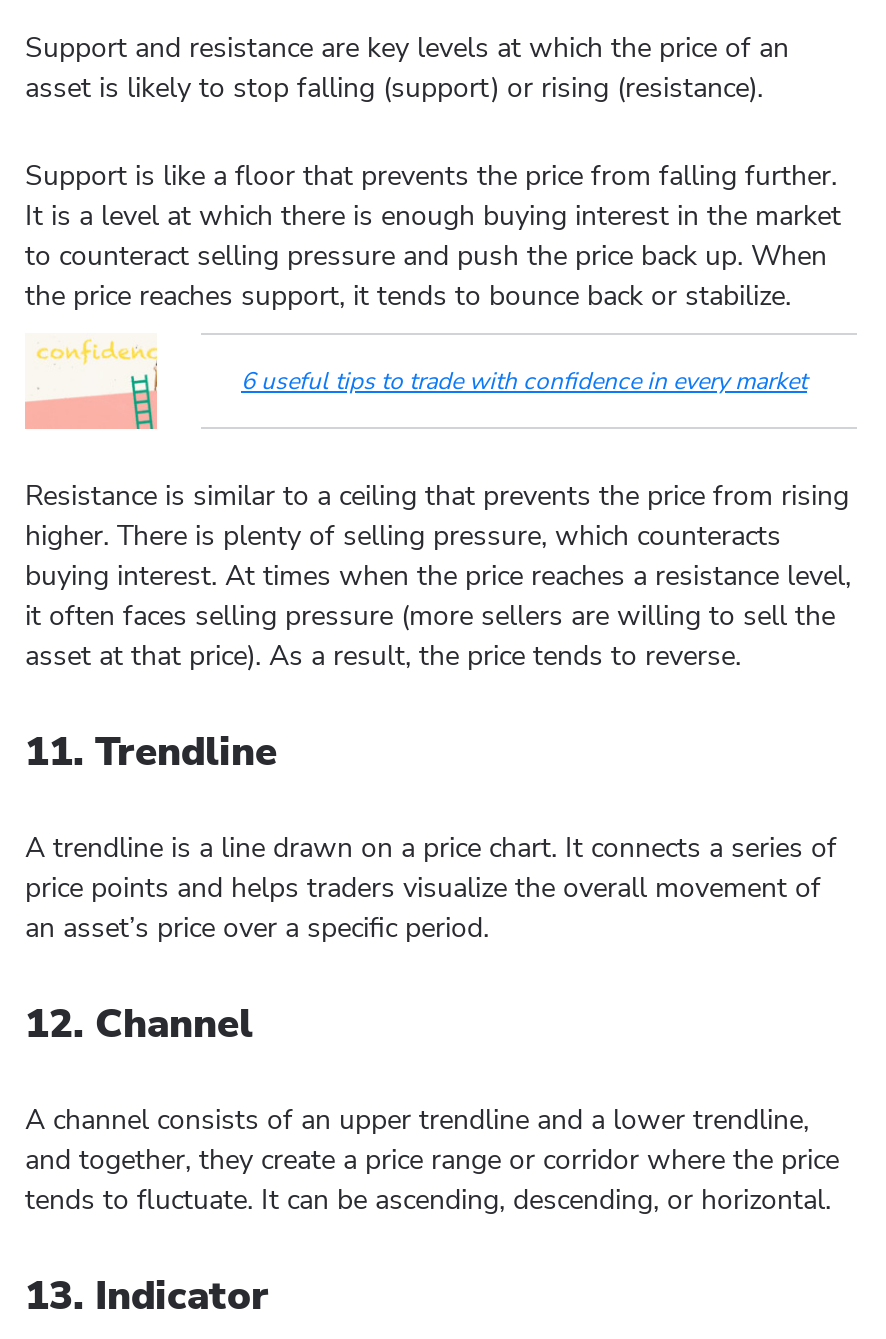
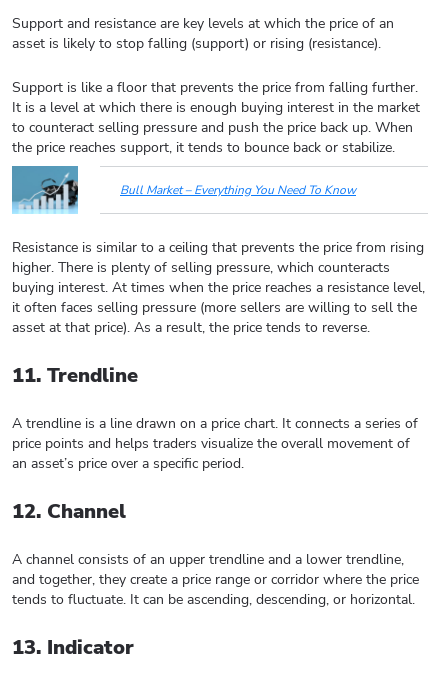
[23,332,159,432] [image] -> [11,165,79,215] [image]
[241,364,807,396] 6 useful tips to trade with confidence in every market -> [120,182,356,198] Bull Market – Everything You Need To Know

